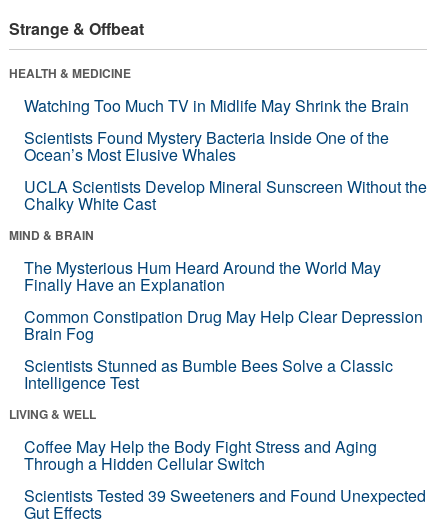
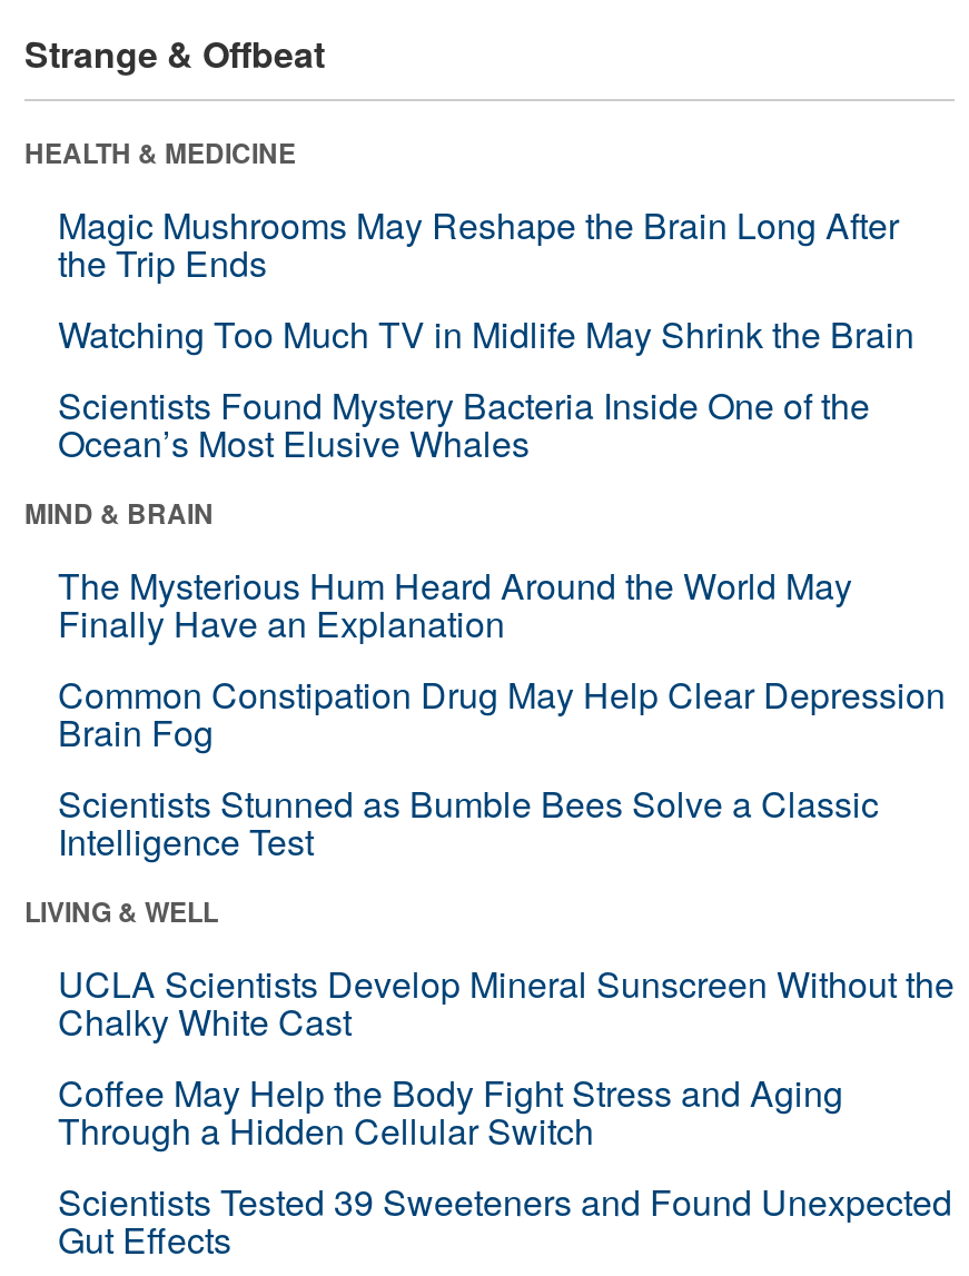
none -> [58,199,899,288] Magic Mushrooms May Reshape the Brain Long After | the Trip Ends
moved [24,175,427,215] -> [58,957,955,1046]: UCLA Scientists Develop Mineral Sunscreen Without the | Chalky White Cast

